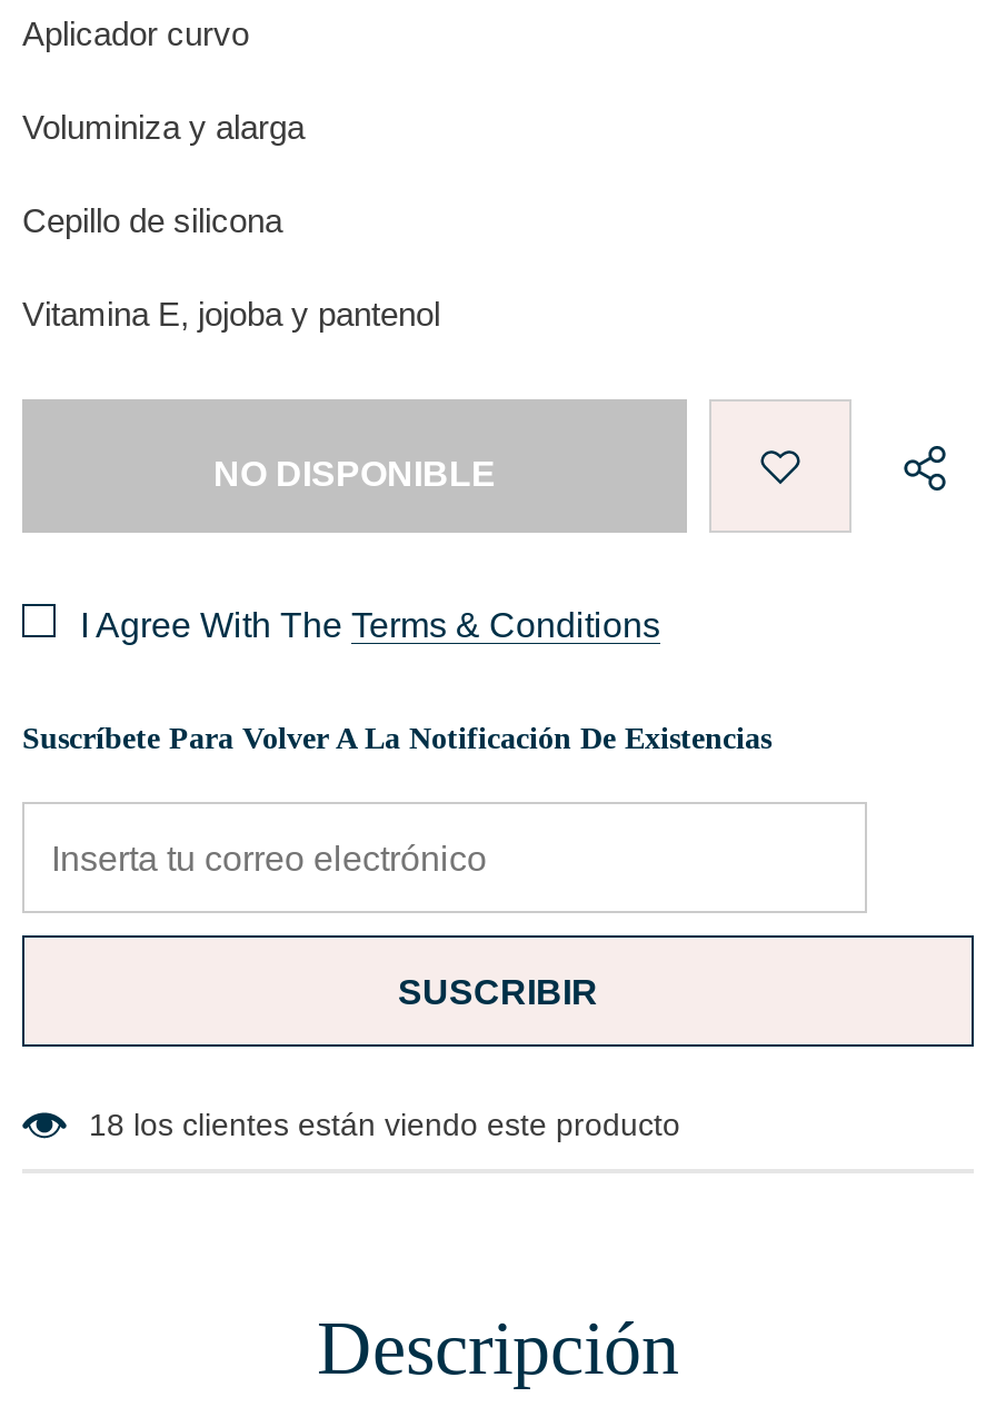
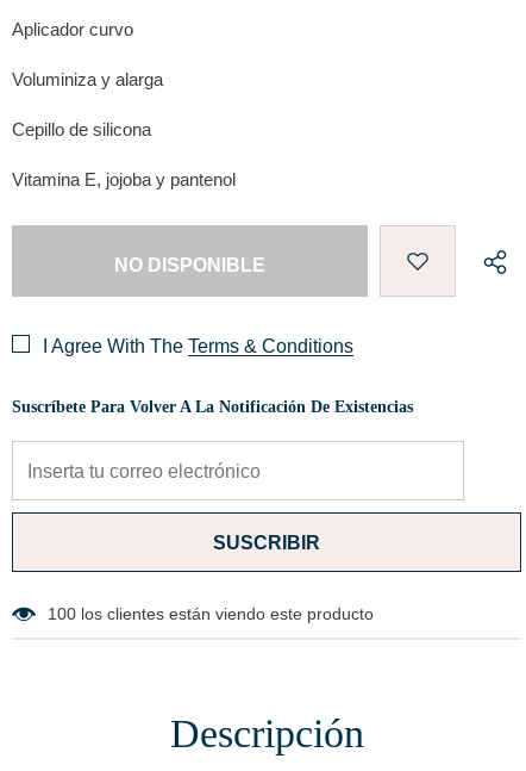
[89,1107,680,1142] 18 los clientes están viendo este producto -> [48,604,374,623] 100 los clientes están viendo este producto

